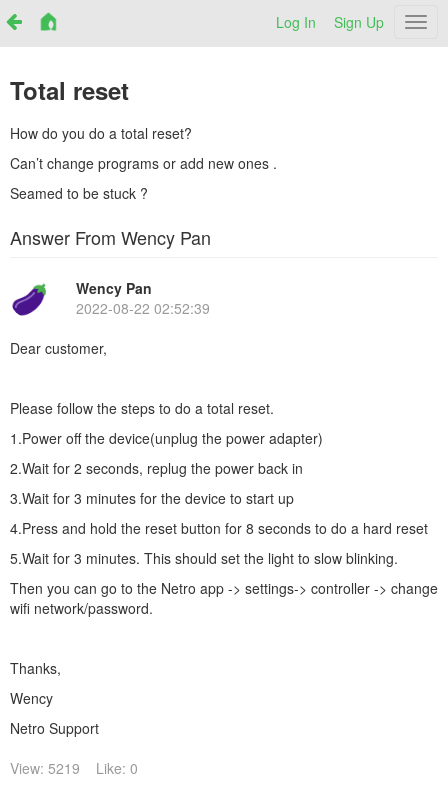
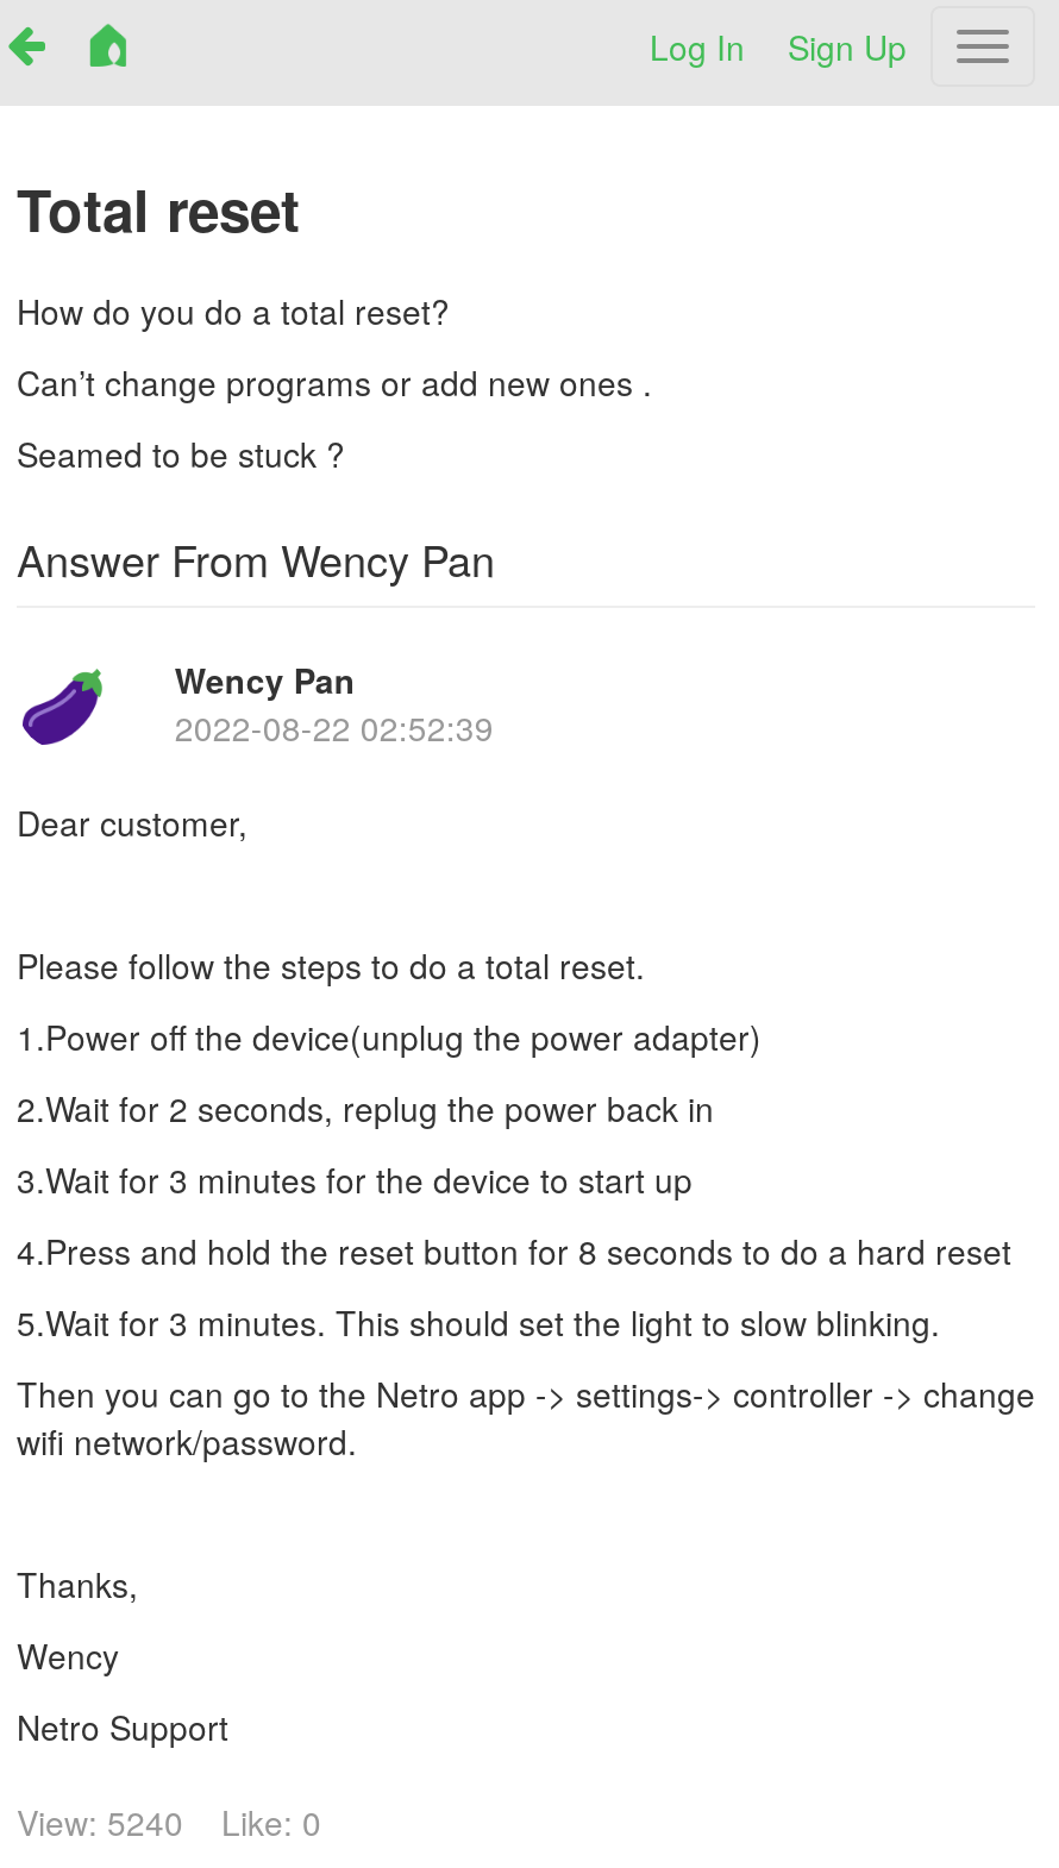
[10,758,138,778] View: 5219 Like: 0 -> [17,1798,321,1845] View: 5240 Like: 0

